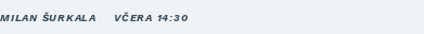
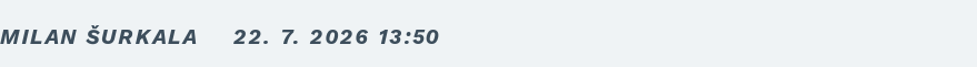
[0,11,188,23] MILAN ŠURKALA VČERA 14:30 -> [0,25,440,49] MILAN ŠURKALA 22. 7. 2026 13:50

